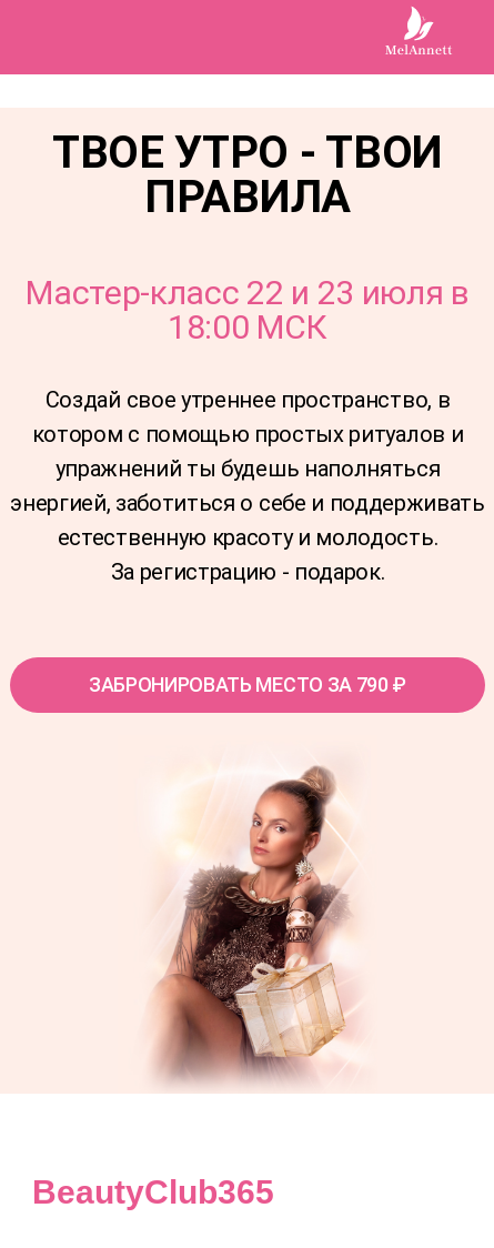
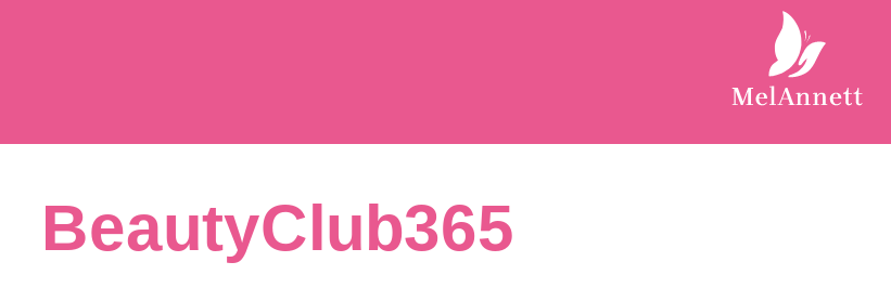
[10,127,485,585] ТВОЕ УТРО - ТВОИ | ПРАВИЛА | Мастер-класс 22 и 23 июля в | 18:00 МСК | Создай свое утреннее пространство, в | котором с помощью простых ритуалов и | упражнений ты будешь наполняться | энергией, заботиться о себе и поддерживать | естественную красоту и молодость. | За регистрацию - подарок. -> none
[89,673,406,696] ЗАБРОНИРОВАТЬ МЕСТО ЗА 790 ₽ -> none
[141,754,369,1093] [image] -> none

